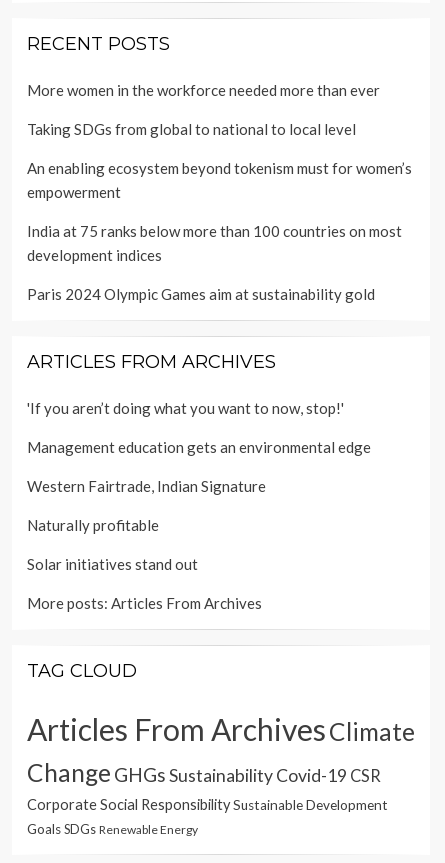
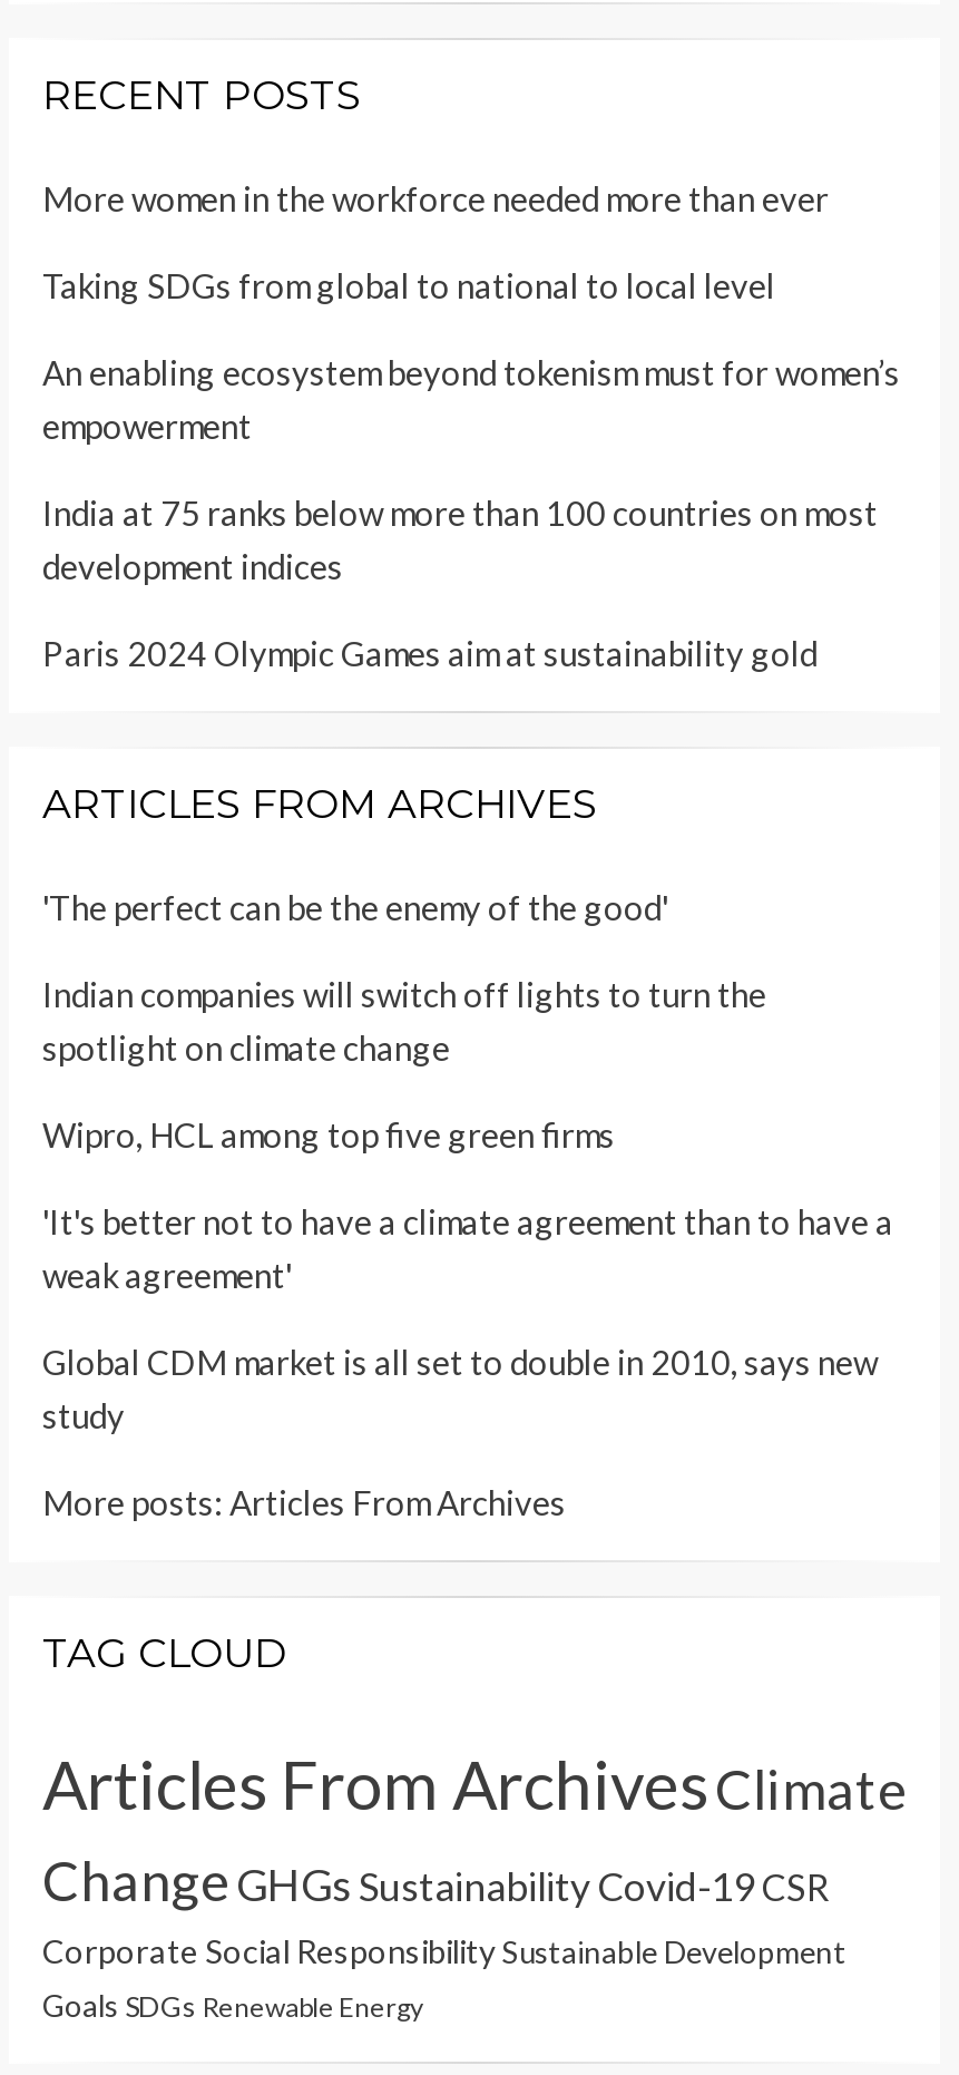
[27,398,344,416] 'If you aren’t doing what you want to now, stop!' -> [42,886,668,926] 'The perfect can be the enemy of the good'
[27,437,371,455] Management education gets an environmental edge -> [42,973,766,1066] Indian companies will switch off lights to turn the | spotlight on climate change
[27,476,266,494] Western Fairtrade, Indian Signature -> [42,1113,615,1153] Wipro, HCL among top five green firms
[27,515,159,533] Naturally profitable -> [42,1200,893,1294] 'It's better not to have a climate agreement than to have a | weak agreement'
[27,554,198,572] Solar initiatives stand out -> [42,1341,878,1434] Global CDM market is all set to double in 2010, says new | study

